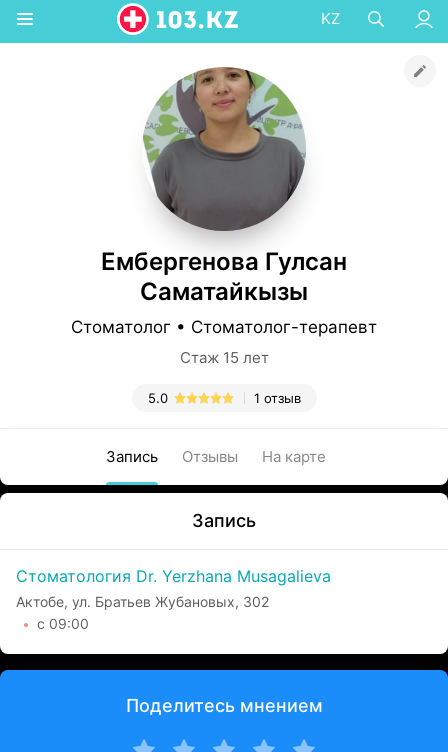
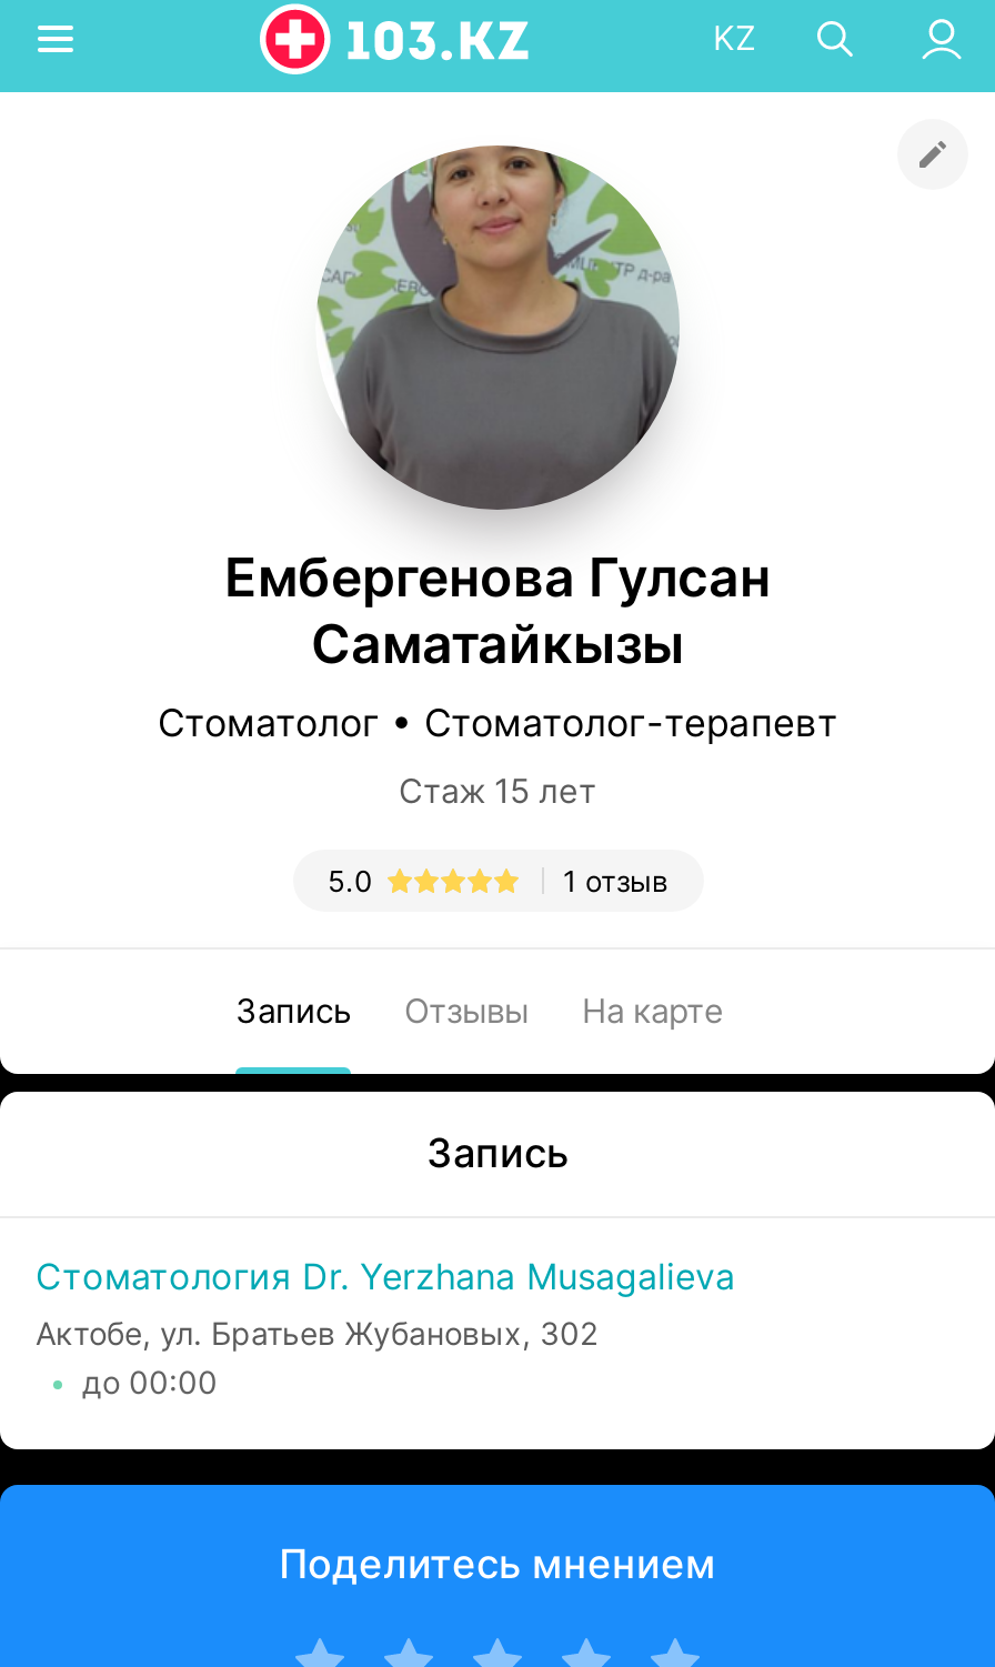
[37,615,89,632] с 09:00 -> [82,1362,218,1400] до 00:00

